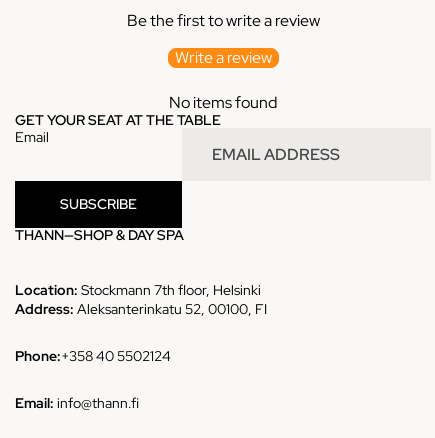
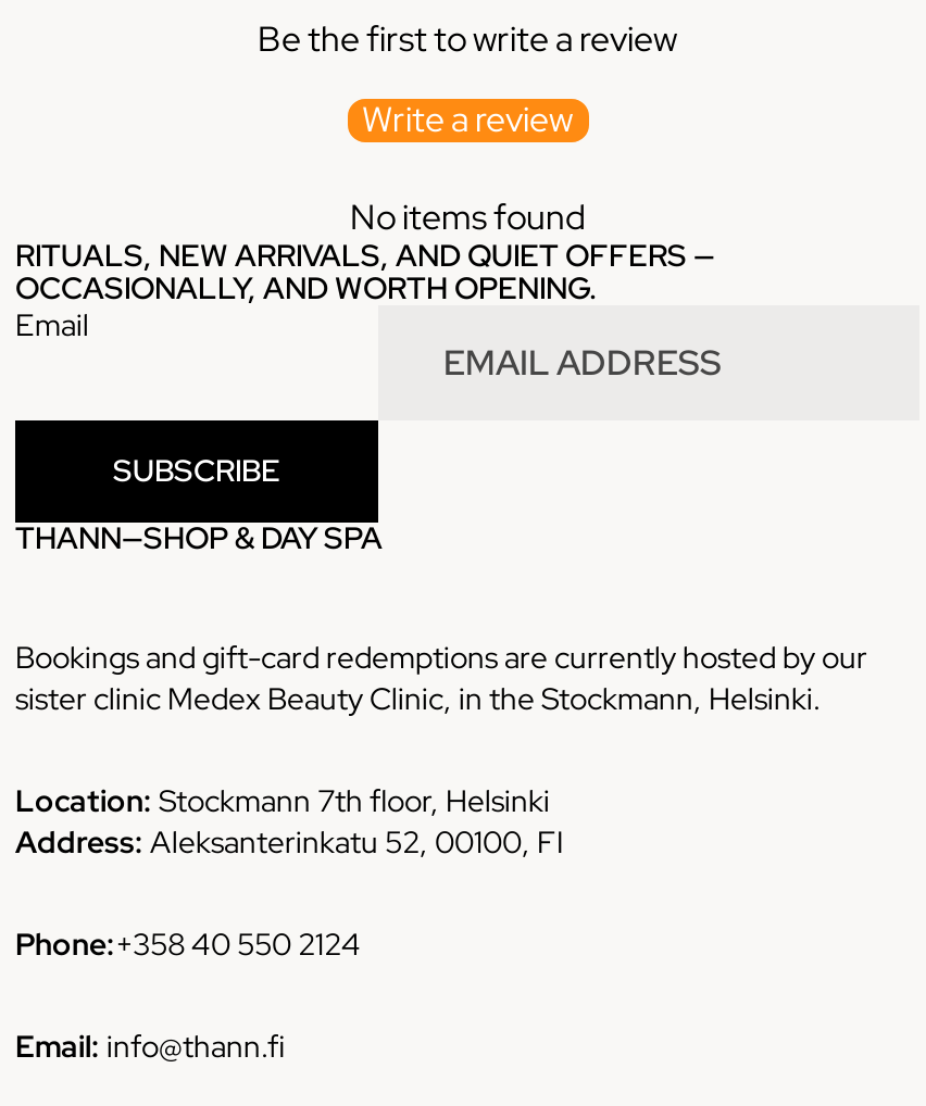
[15,111,221,129] GET YOUR SEAT AT THE TABLE -> [15,236,715,308] RITUALS, NEW ARRIVALS, AND QUIET OFFERS — | OCCASIONALLY, AND WORTH OPENING.
none -> [15,637,867,717] Bookings and gift-card redemptions are currently hosted by our | sister clinic Medex Beauty Clinic, in the Stockmann, Helsinki.

